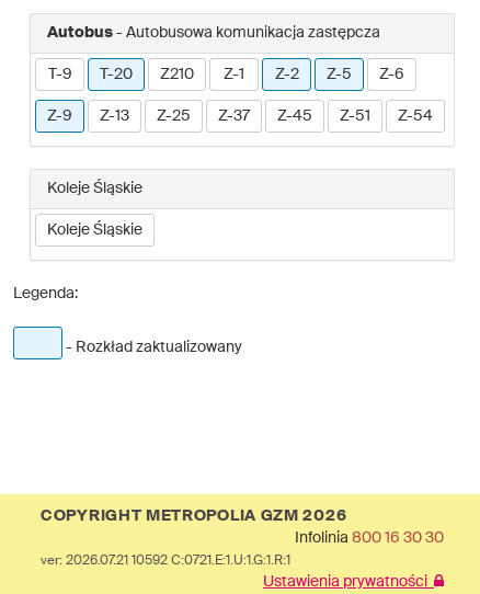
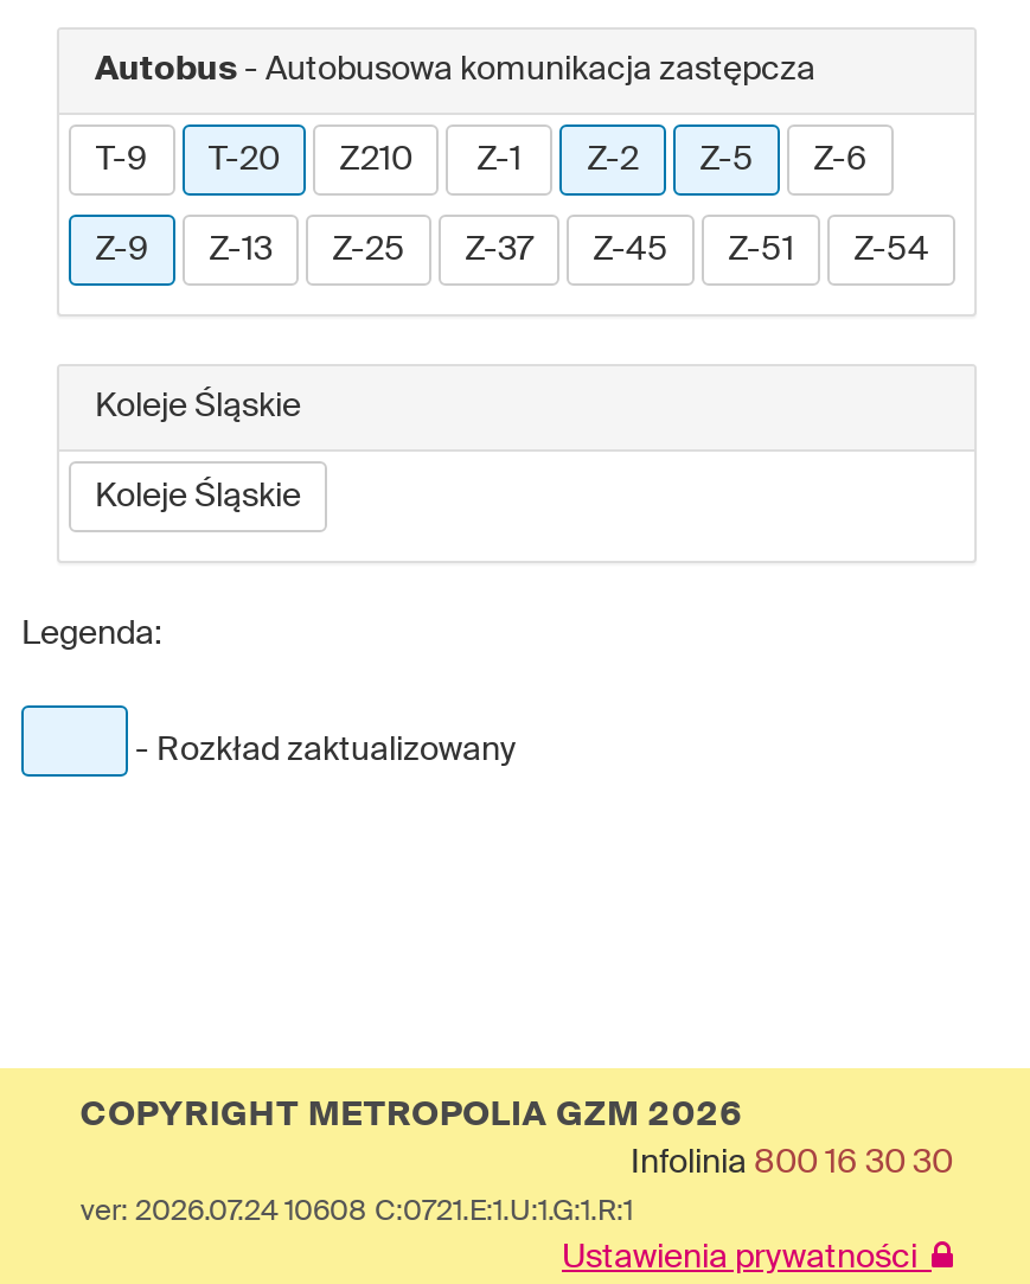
[41,555,290,568] ver: 2026.07.21 10592 C:0721.E:1.U:1.G:1.R:1 -> [81,1199,633,1227] ver: 2026.07.24 10608 C:0721.E:1.U:1.G:1.R:1

